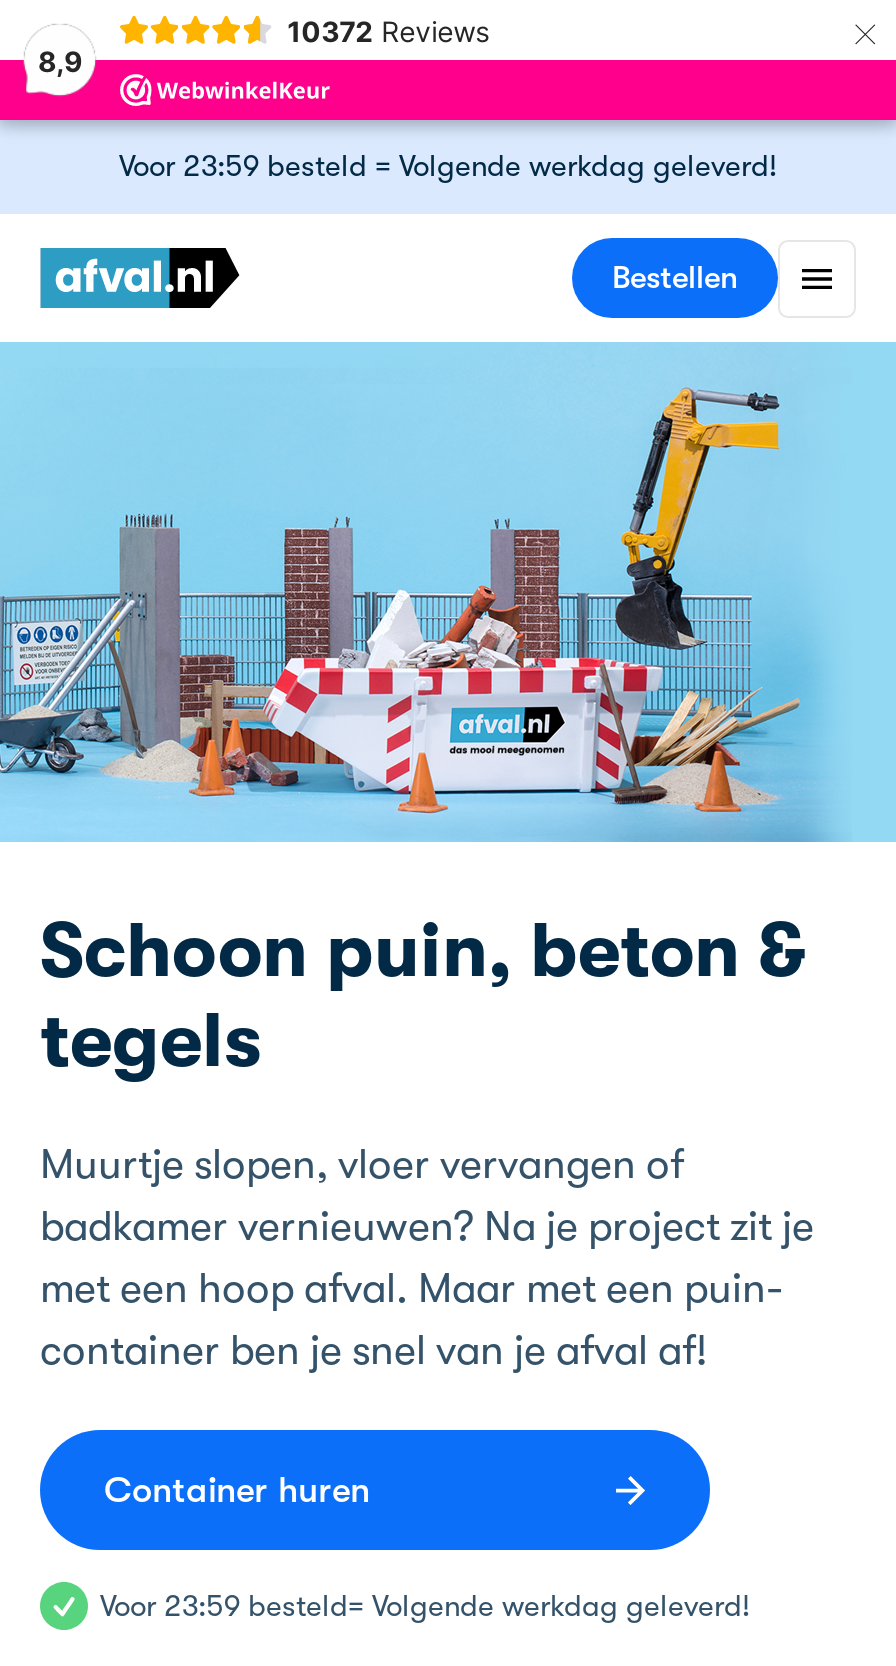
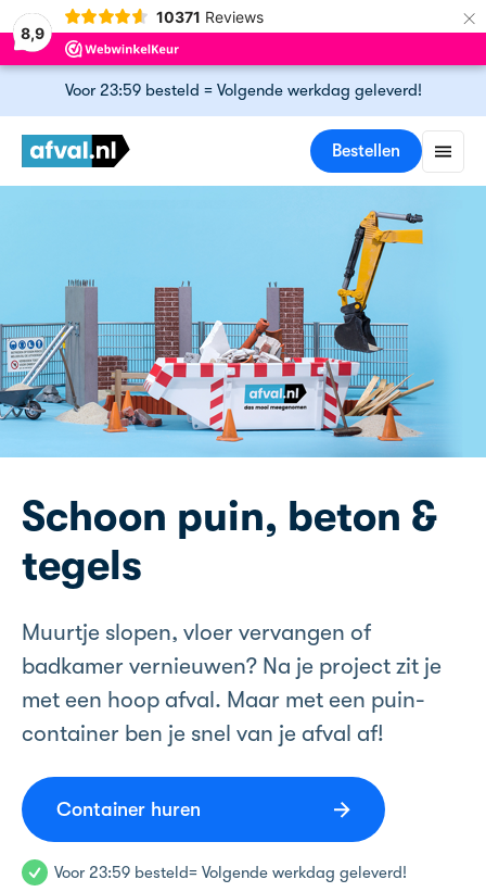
[287,13,489,47] 10372 Reviews -> [156,7,263,26] 10371 Reviews

